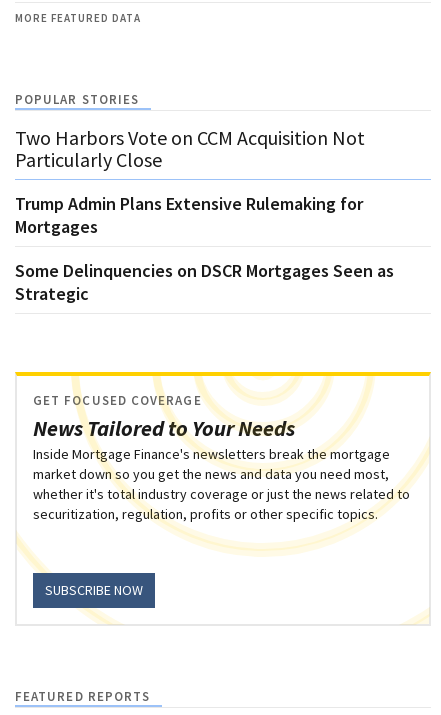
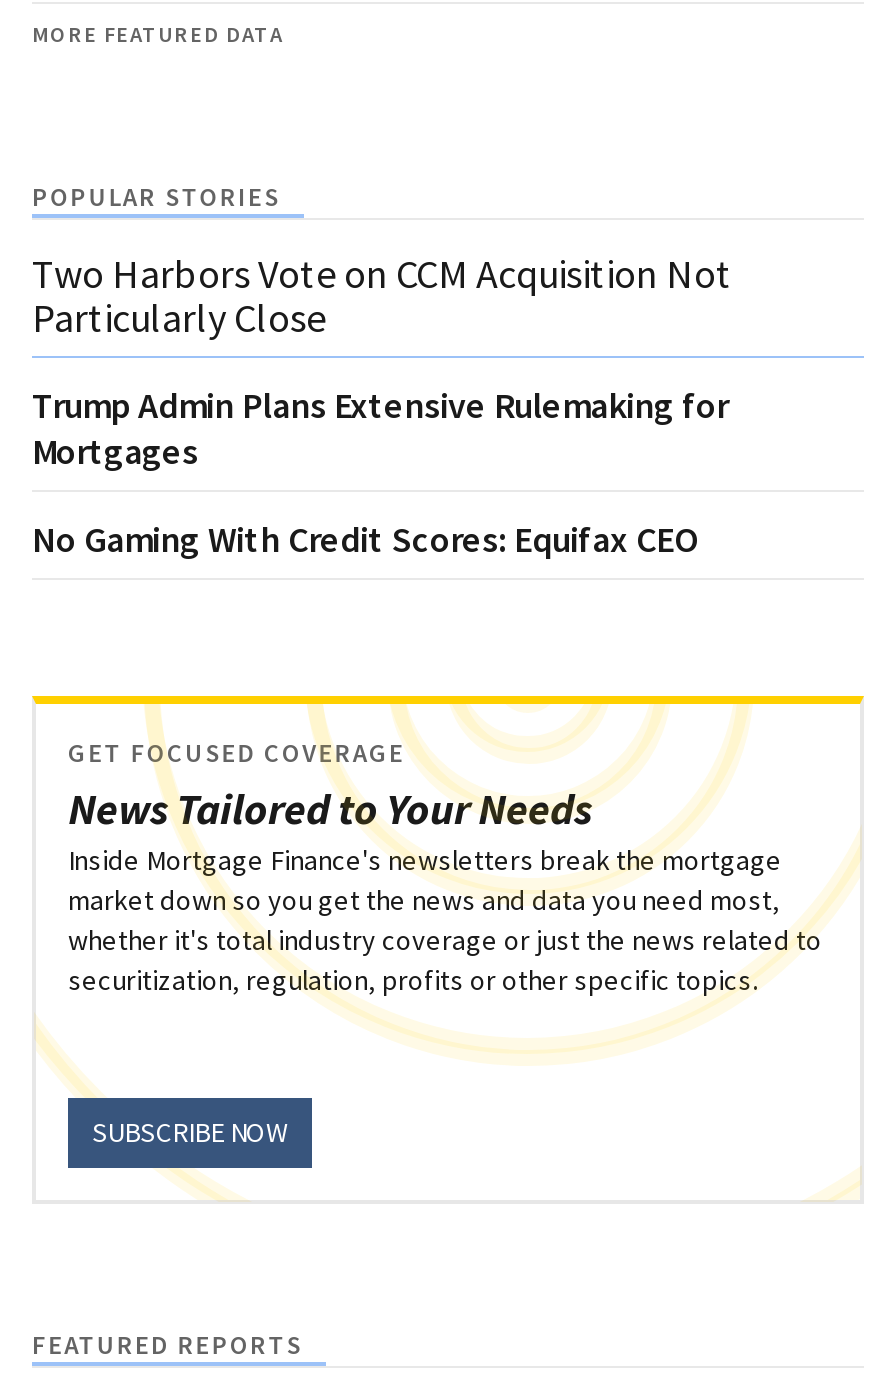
[15,259,394,305] Some Delinquencies on DSCR Mortgages Seen as | Strategic -> [32,515,698,561] No Gaming With Credit Scores: Equifax CEO

